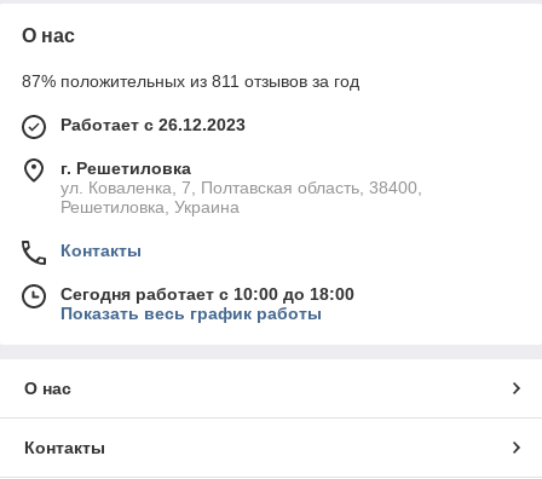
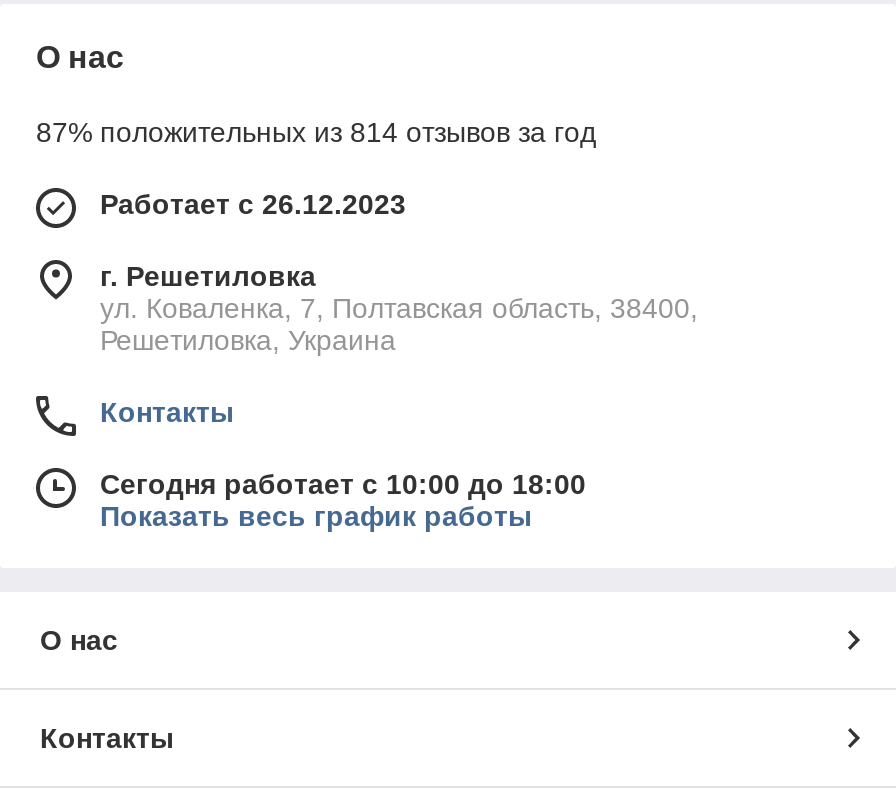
[22,72,359,91] 87% положительных из 811 отзывов за год -> [36,117,596,149] 87% положительных из 814 отзывов за год

